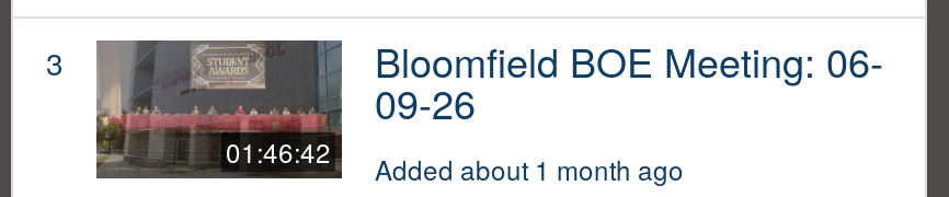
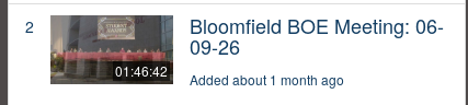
[46,41,64,85] 3 -> [25,16,34,38] 2

